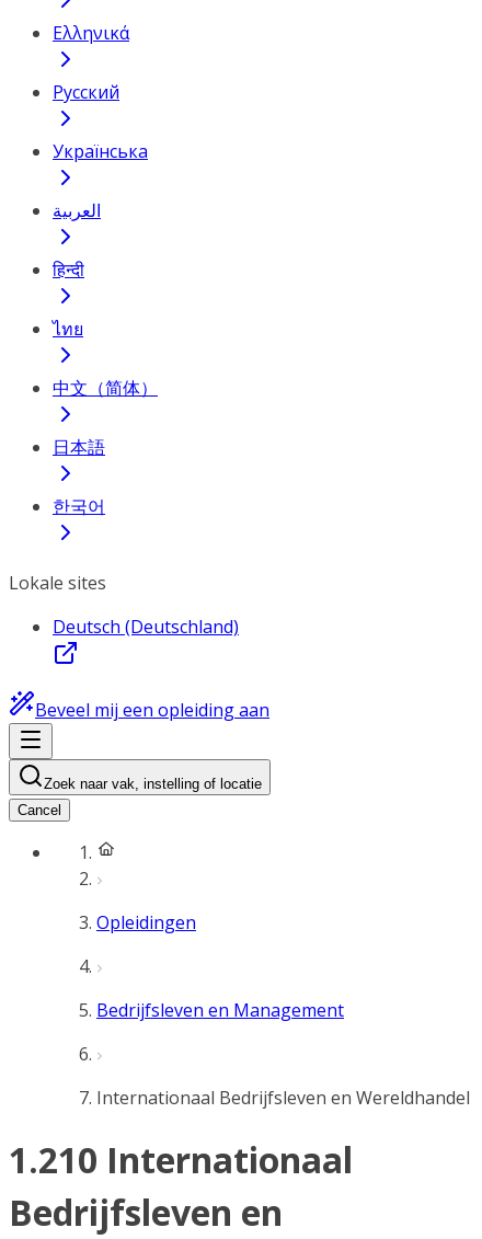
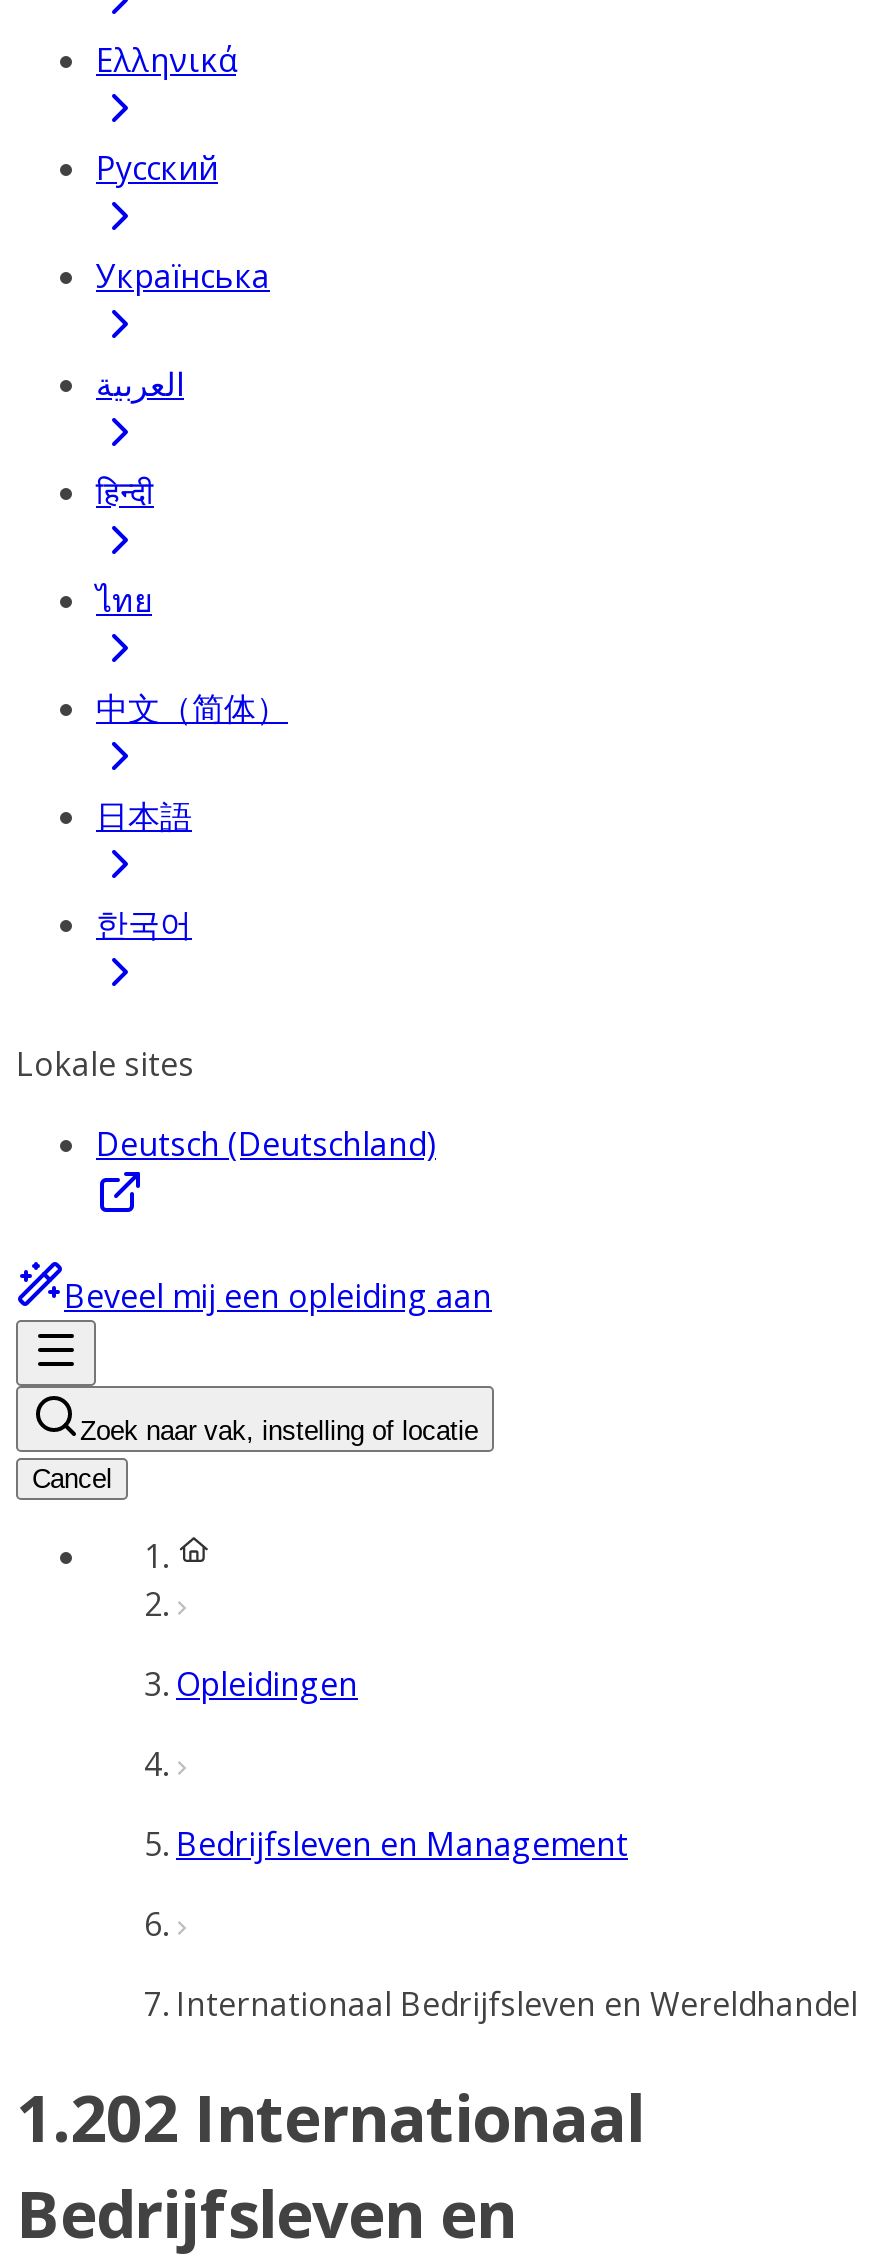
[9,1136,353,1184] 1.210 Internationaal -> [16,2075,644,2161] 1.202 Internationaal

